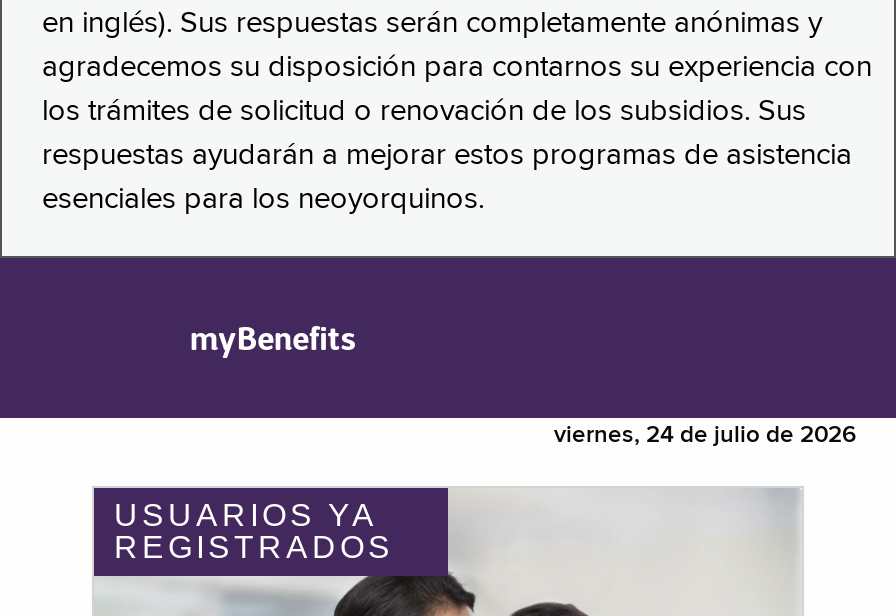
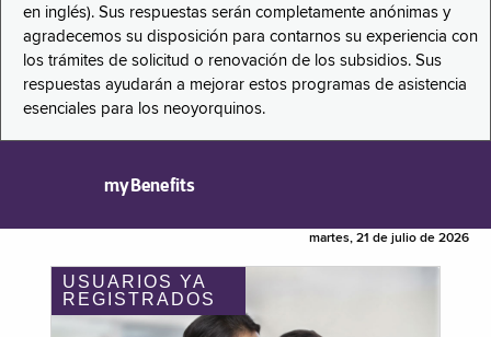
[554,424,856,448] viernes, 24 de julio de 2026 -> [309,232,469,245] martes, 21 de julio de 2026

